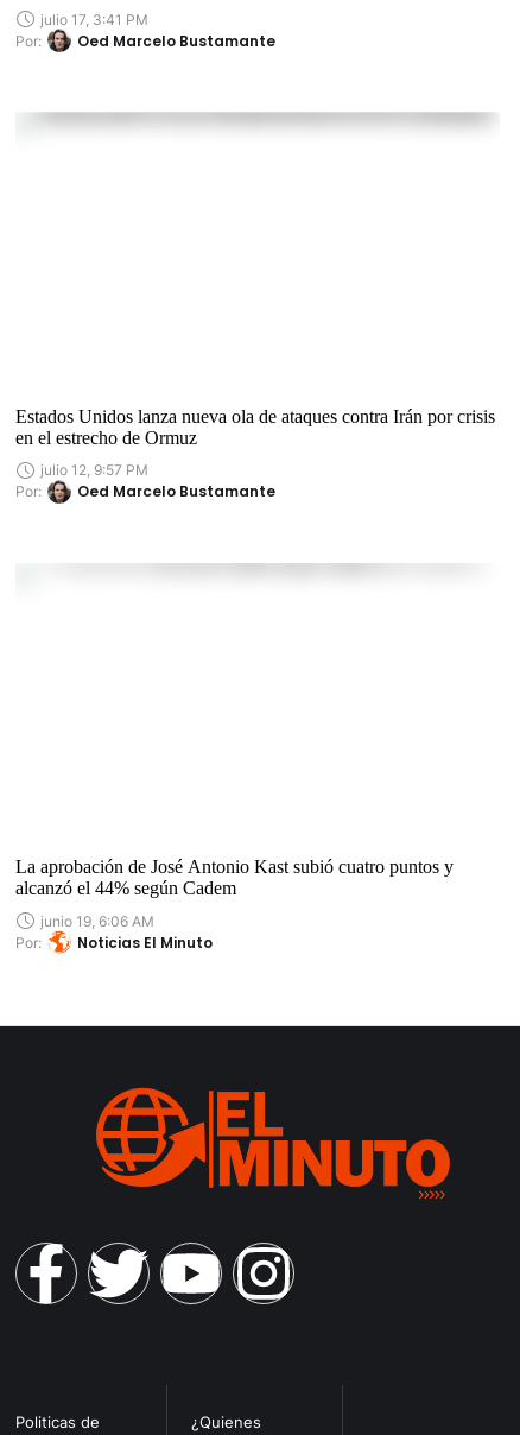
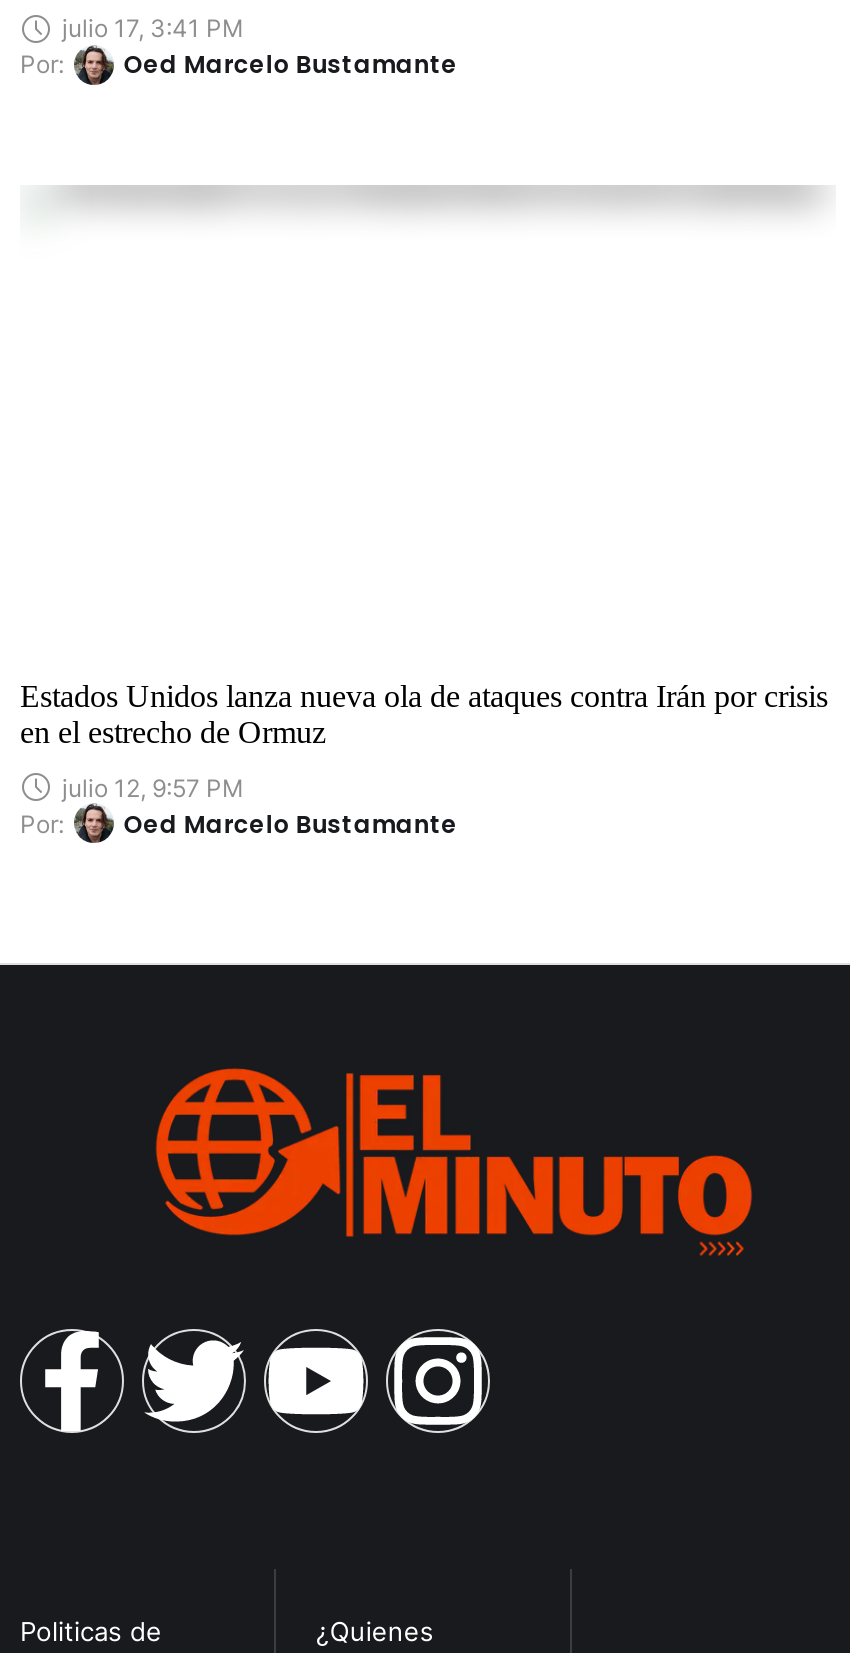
[15,857,454,952] La aprobación de José Antonio Kast subió cuatro puntos y | alcanzó el 44% según Cadem | junio 19, 6:06 AM | Por: | Noticias El Minuto -> none

